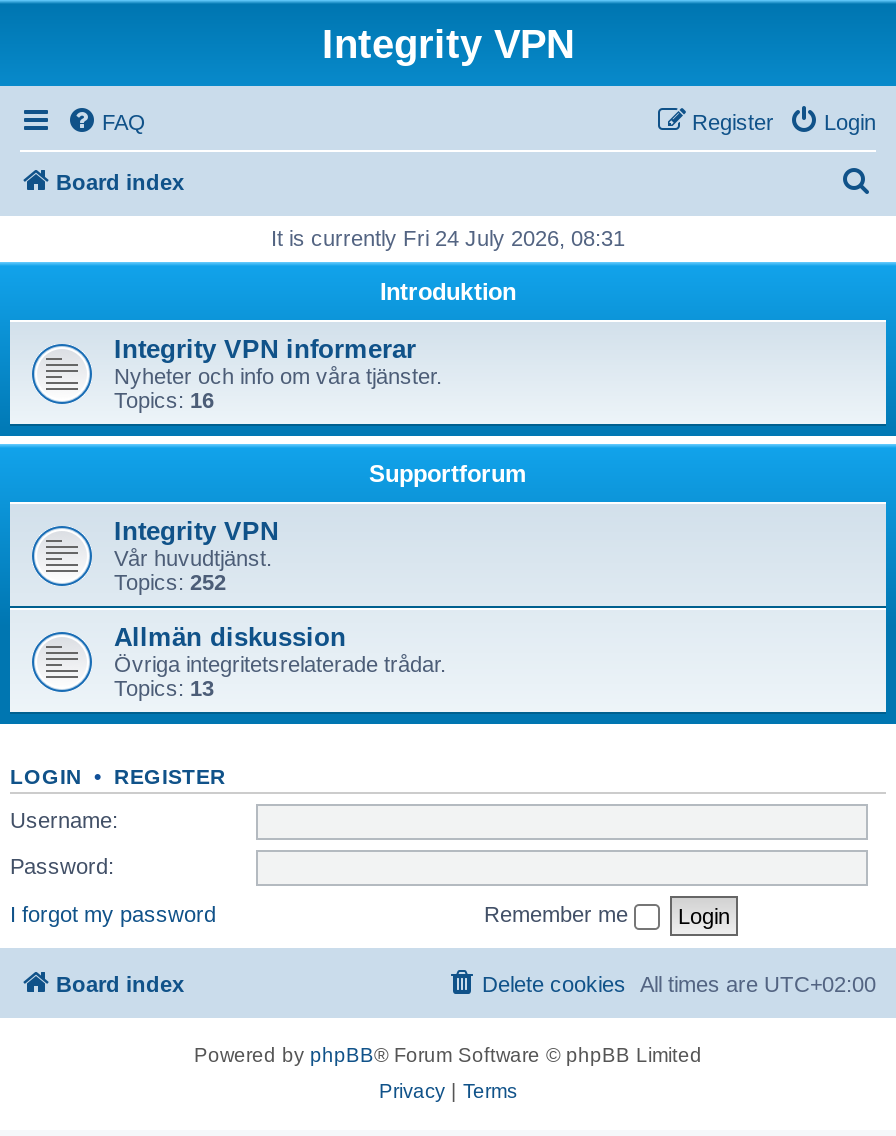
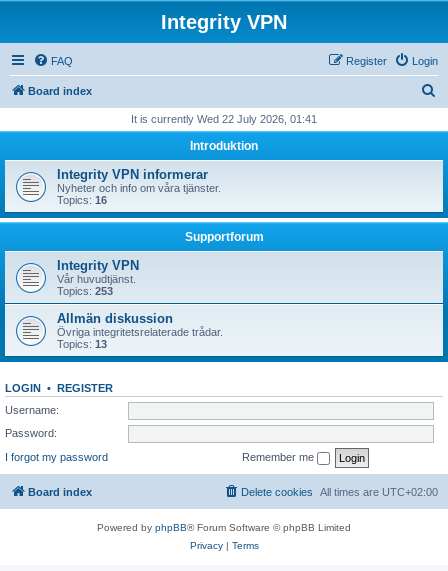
[271,226,625,250] It is currently Fri 24 July 2026, 08:31 -> [131,113,317,125] It is currently Wed 22 July 2026, 01:41
[114,570,226,594] Topics: 252 -> [57,285,113,297] Topics: 253

